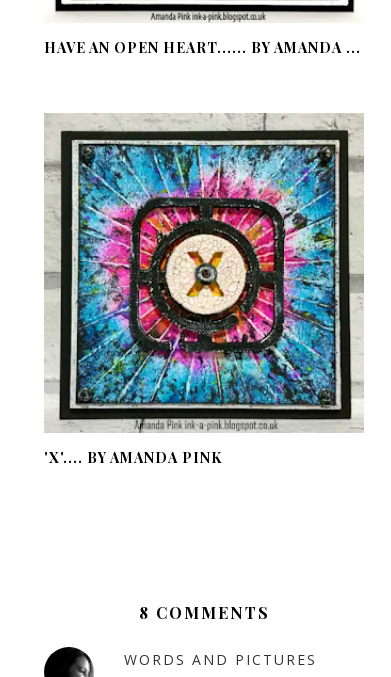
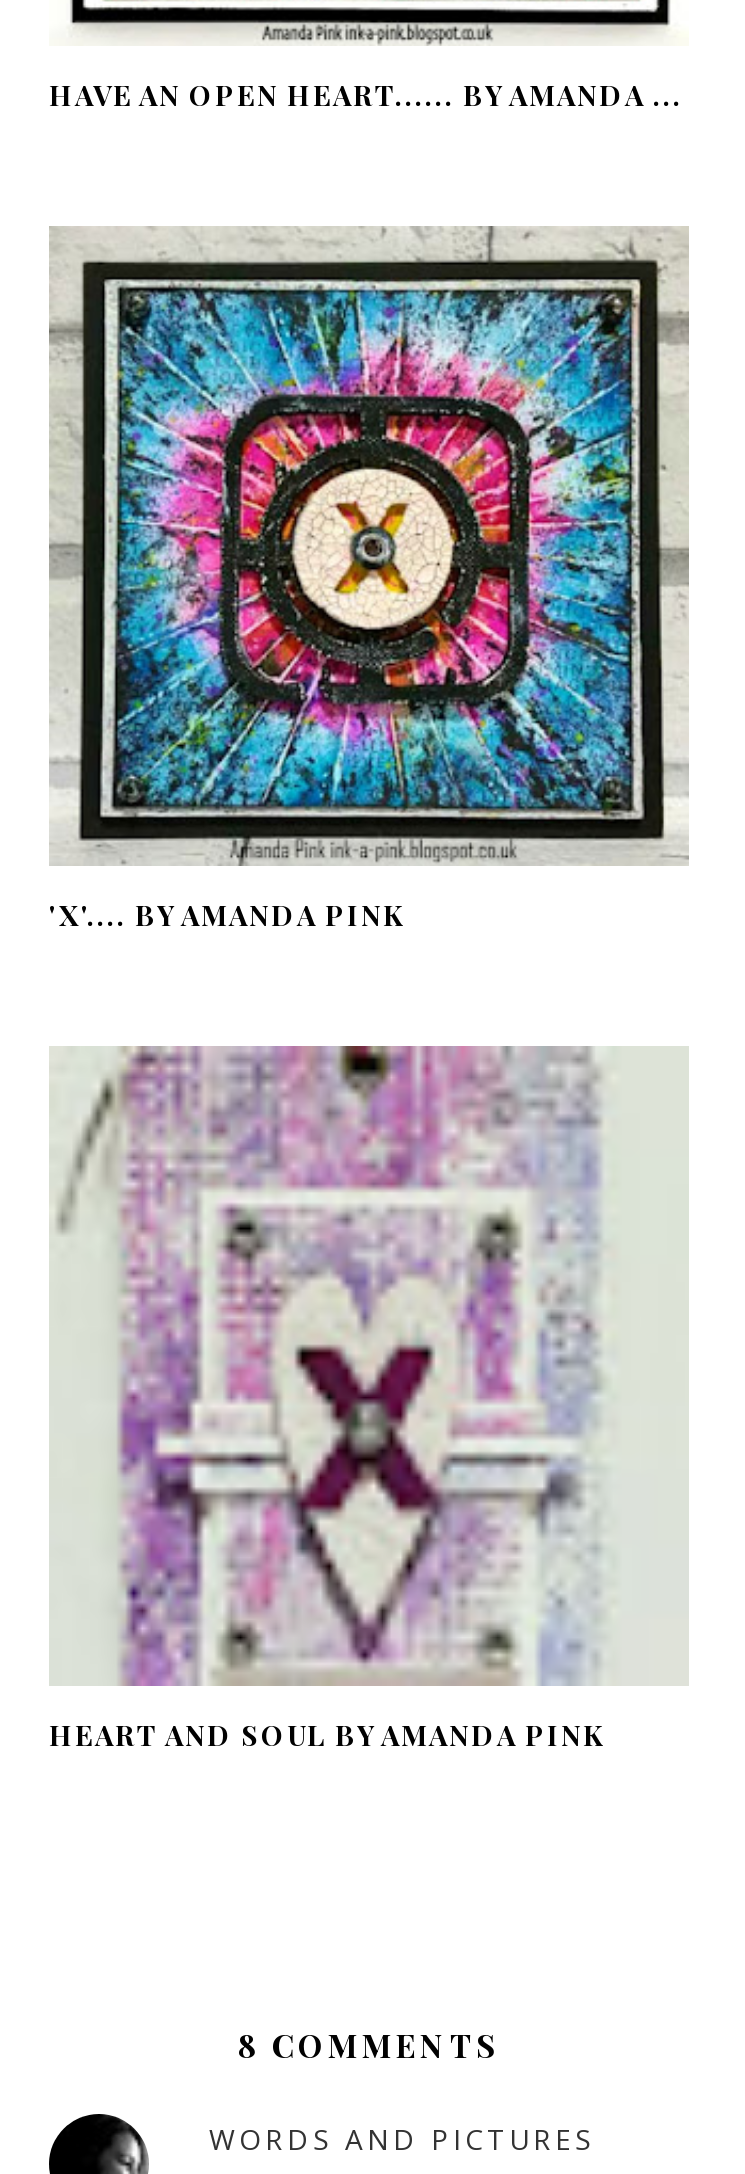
none -> [49,1044,687,1755] [image] | HEART AND SOUL BY AMANDA PINK

